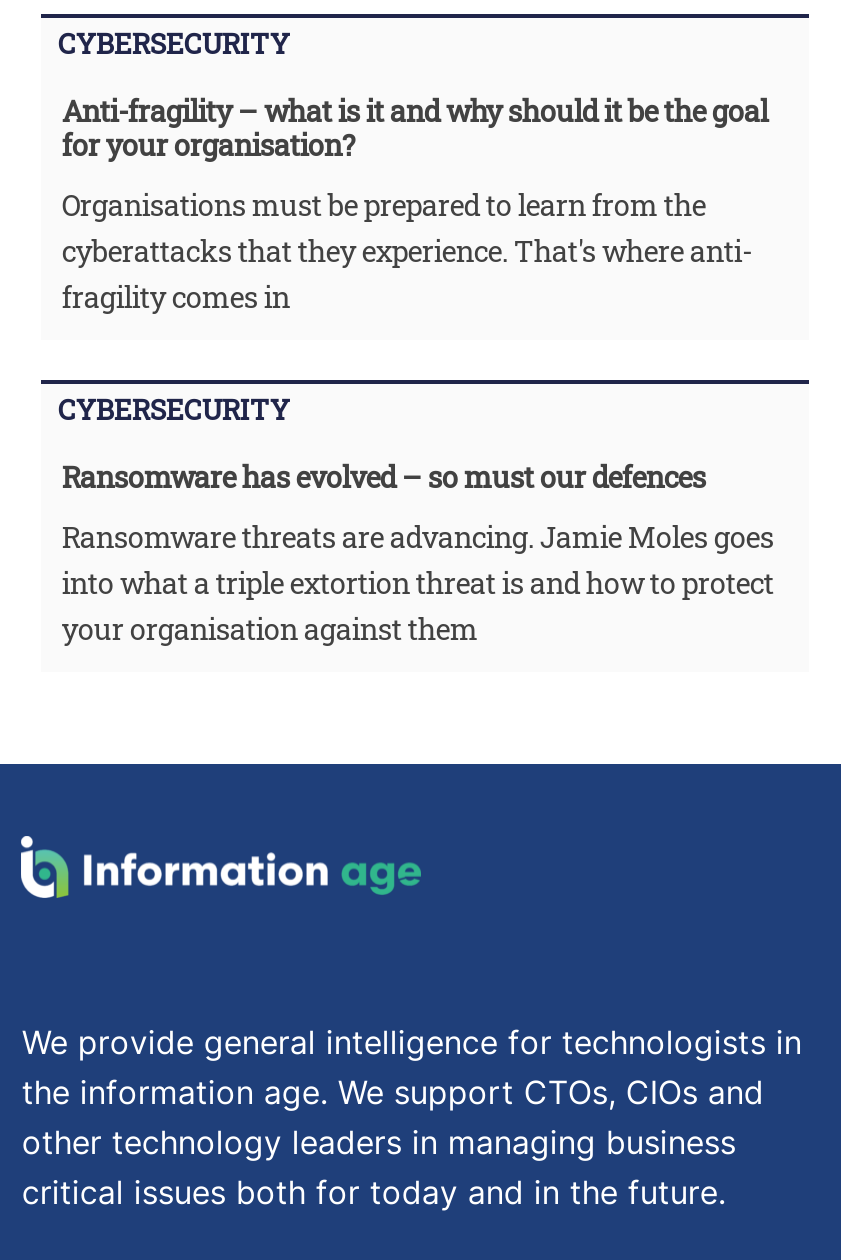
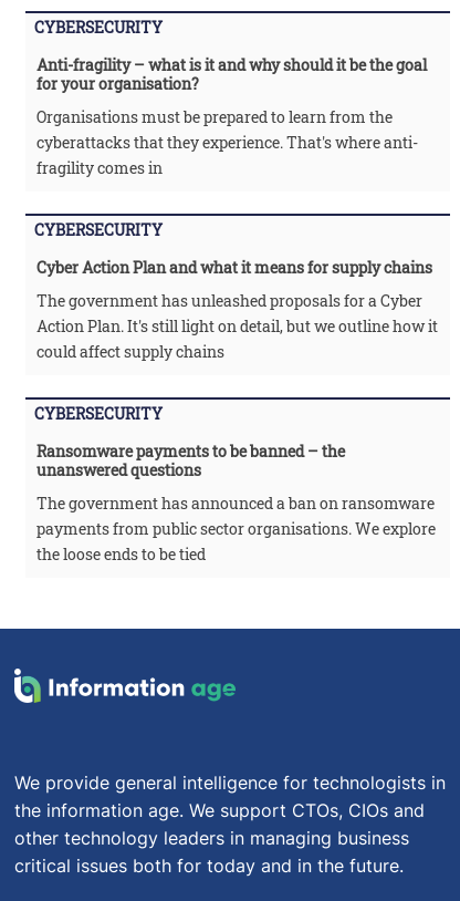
[62,458,774,648] Ransomware has evolved – so must our defences | Ransomware threats are advancing. Jamie Moles goes | into what a triple extortion threat is and how to protect | your organisation against them -> [35,257,438,565] Cyber Action Plan and what it means for supply chains | The government has unleashed proposals for a Cyber | Action Plan. It's still light on detail, but we outline how it | could affect supply chains | CYBERSECURITY | Ransomware payments to be banned – the | unanswered questions | The government has announced a ban on ransomware | payments from public sector organisations. We explore | the loose ends to be tied

